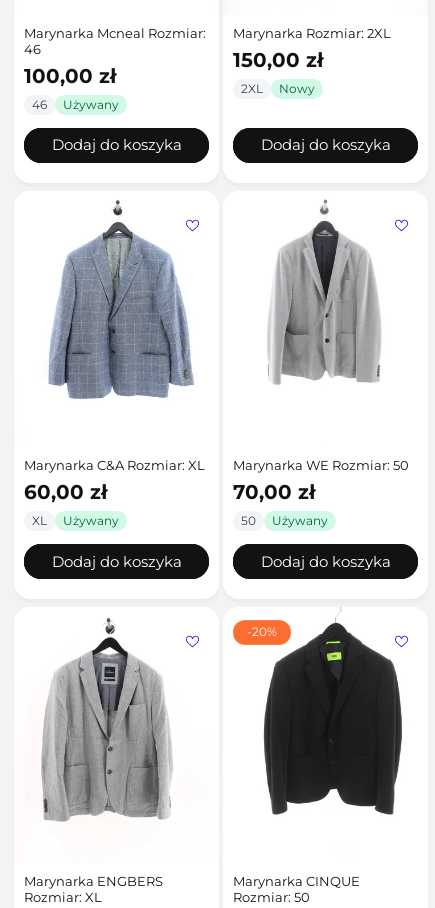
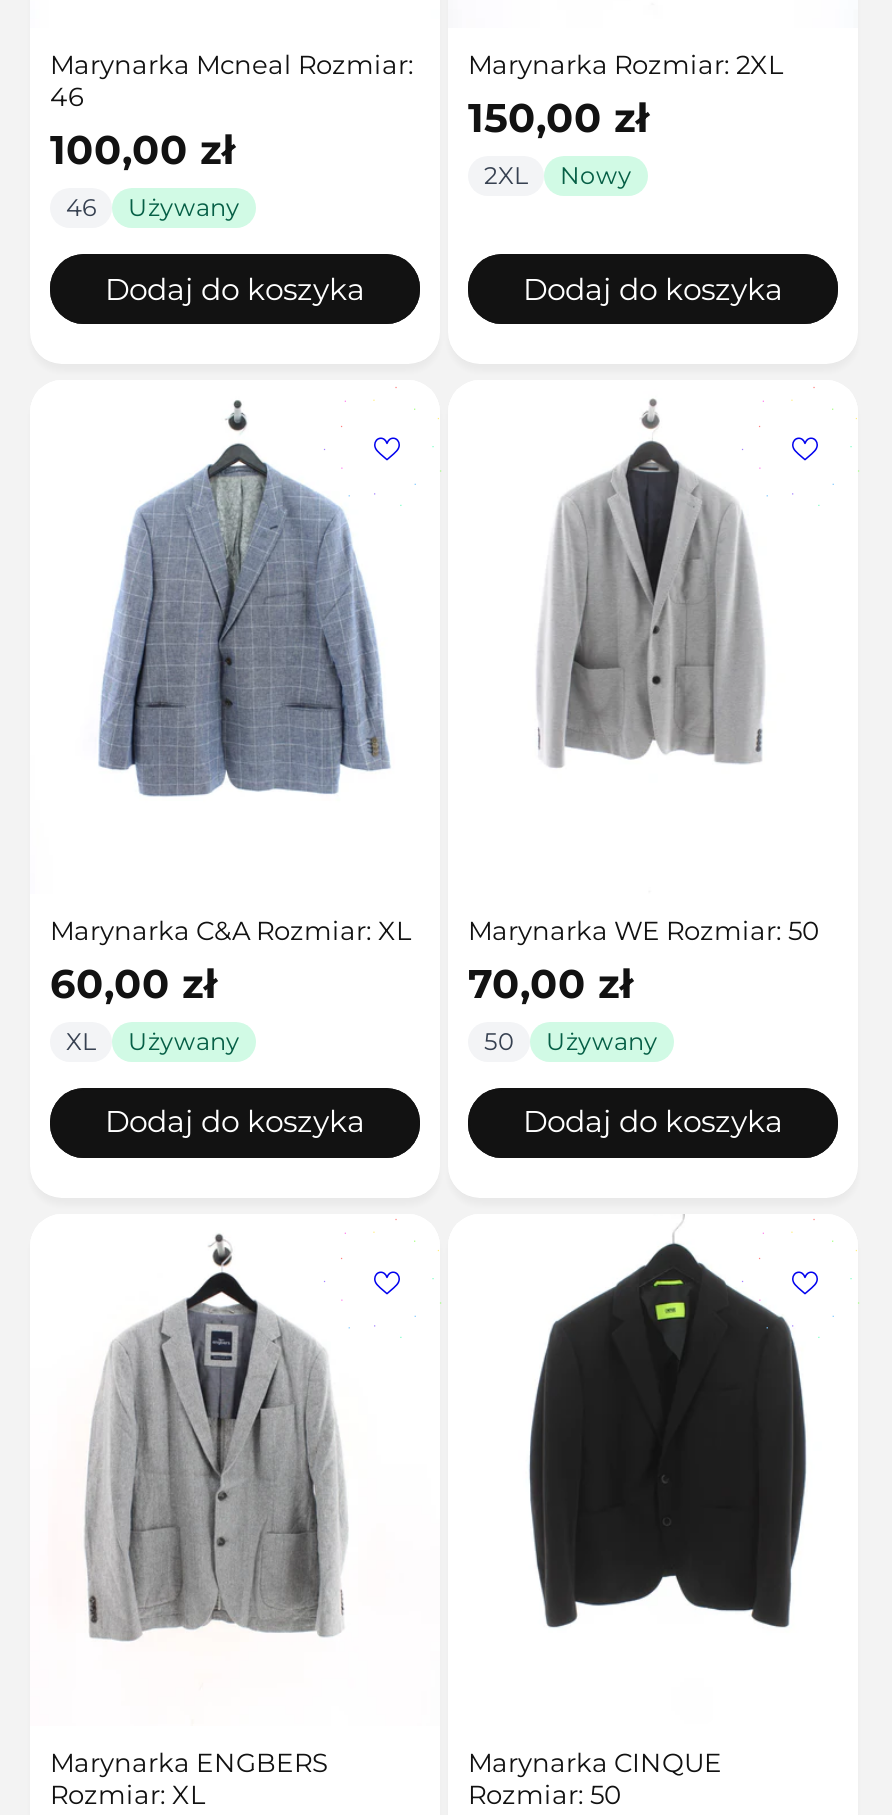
[247,624,277,639] -20% -> none

